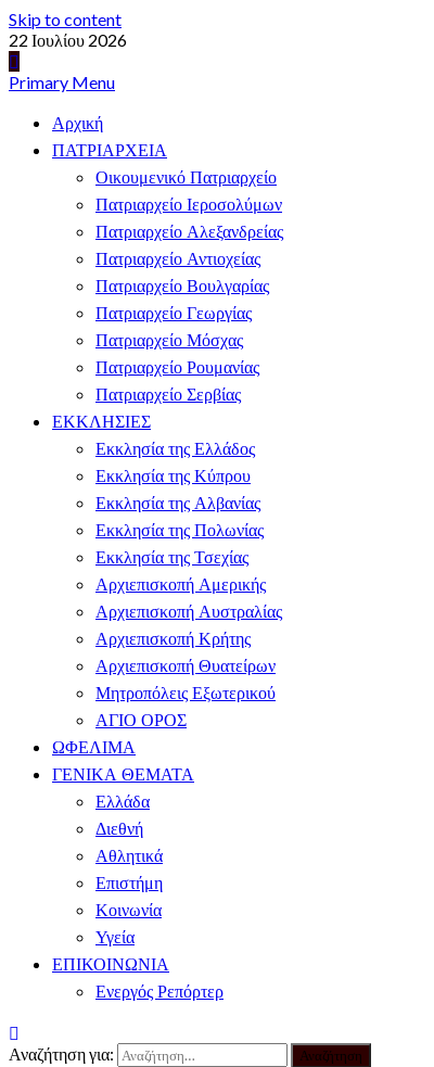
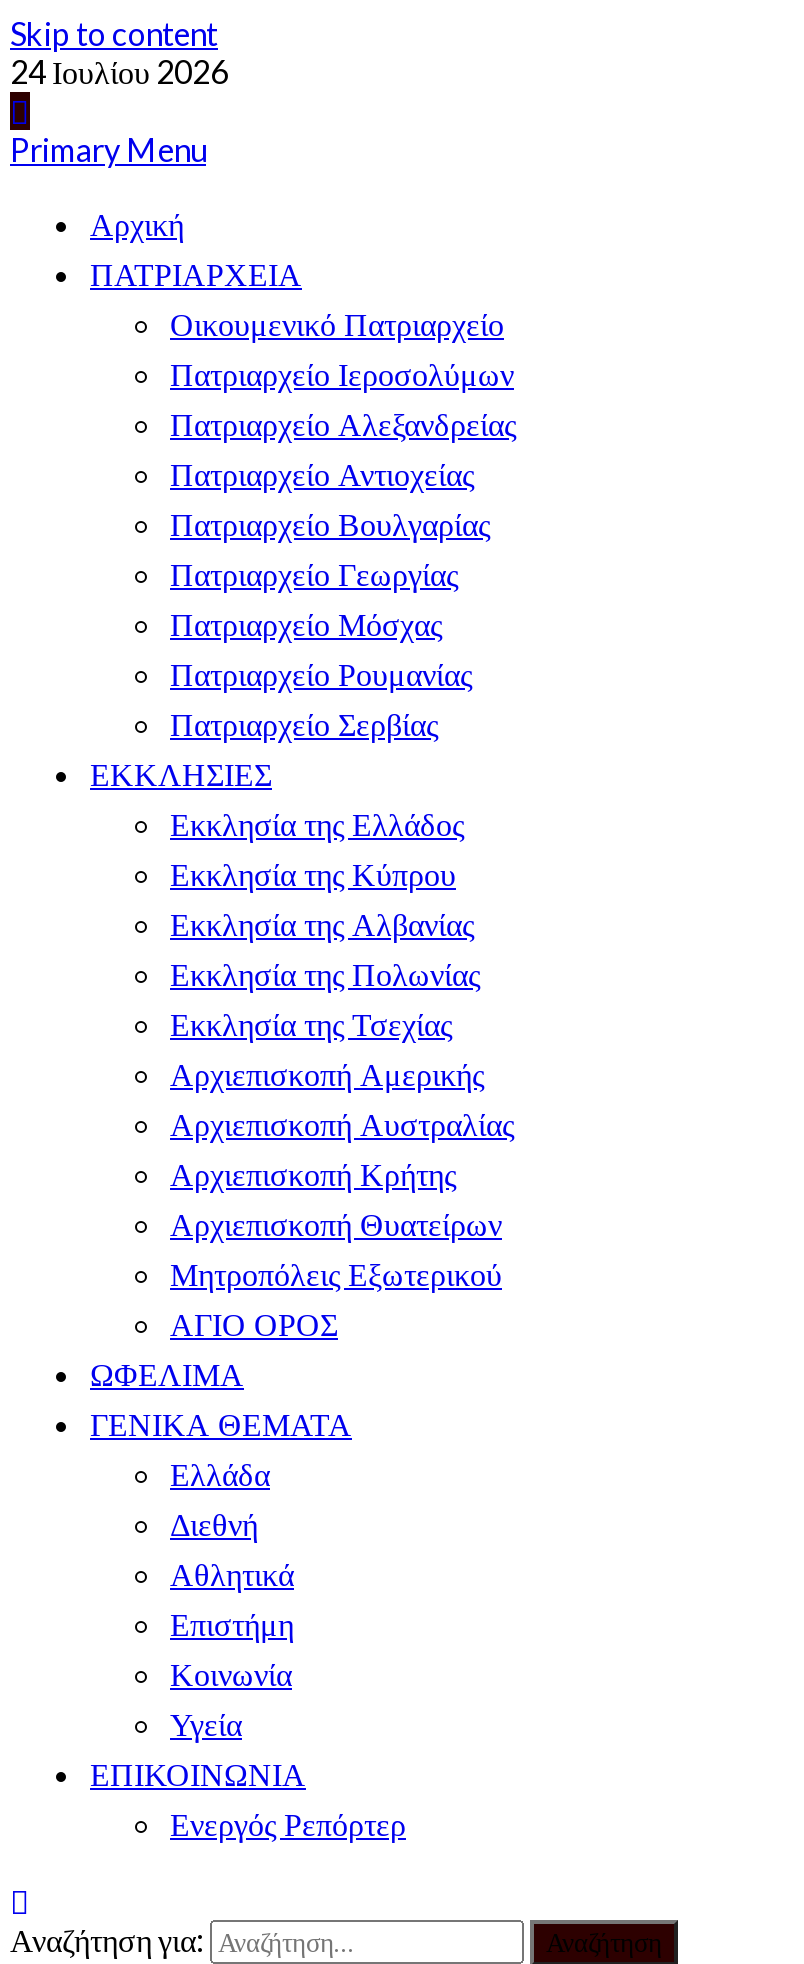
[9,29,127,50] 22 Ιουλίου 2026 -> [10,52,228,90] 24 Ιουλίου 2026

